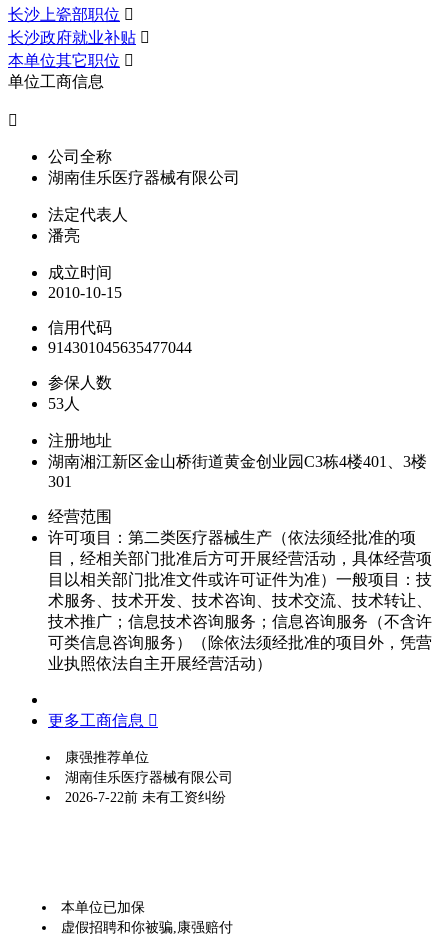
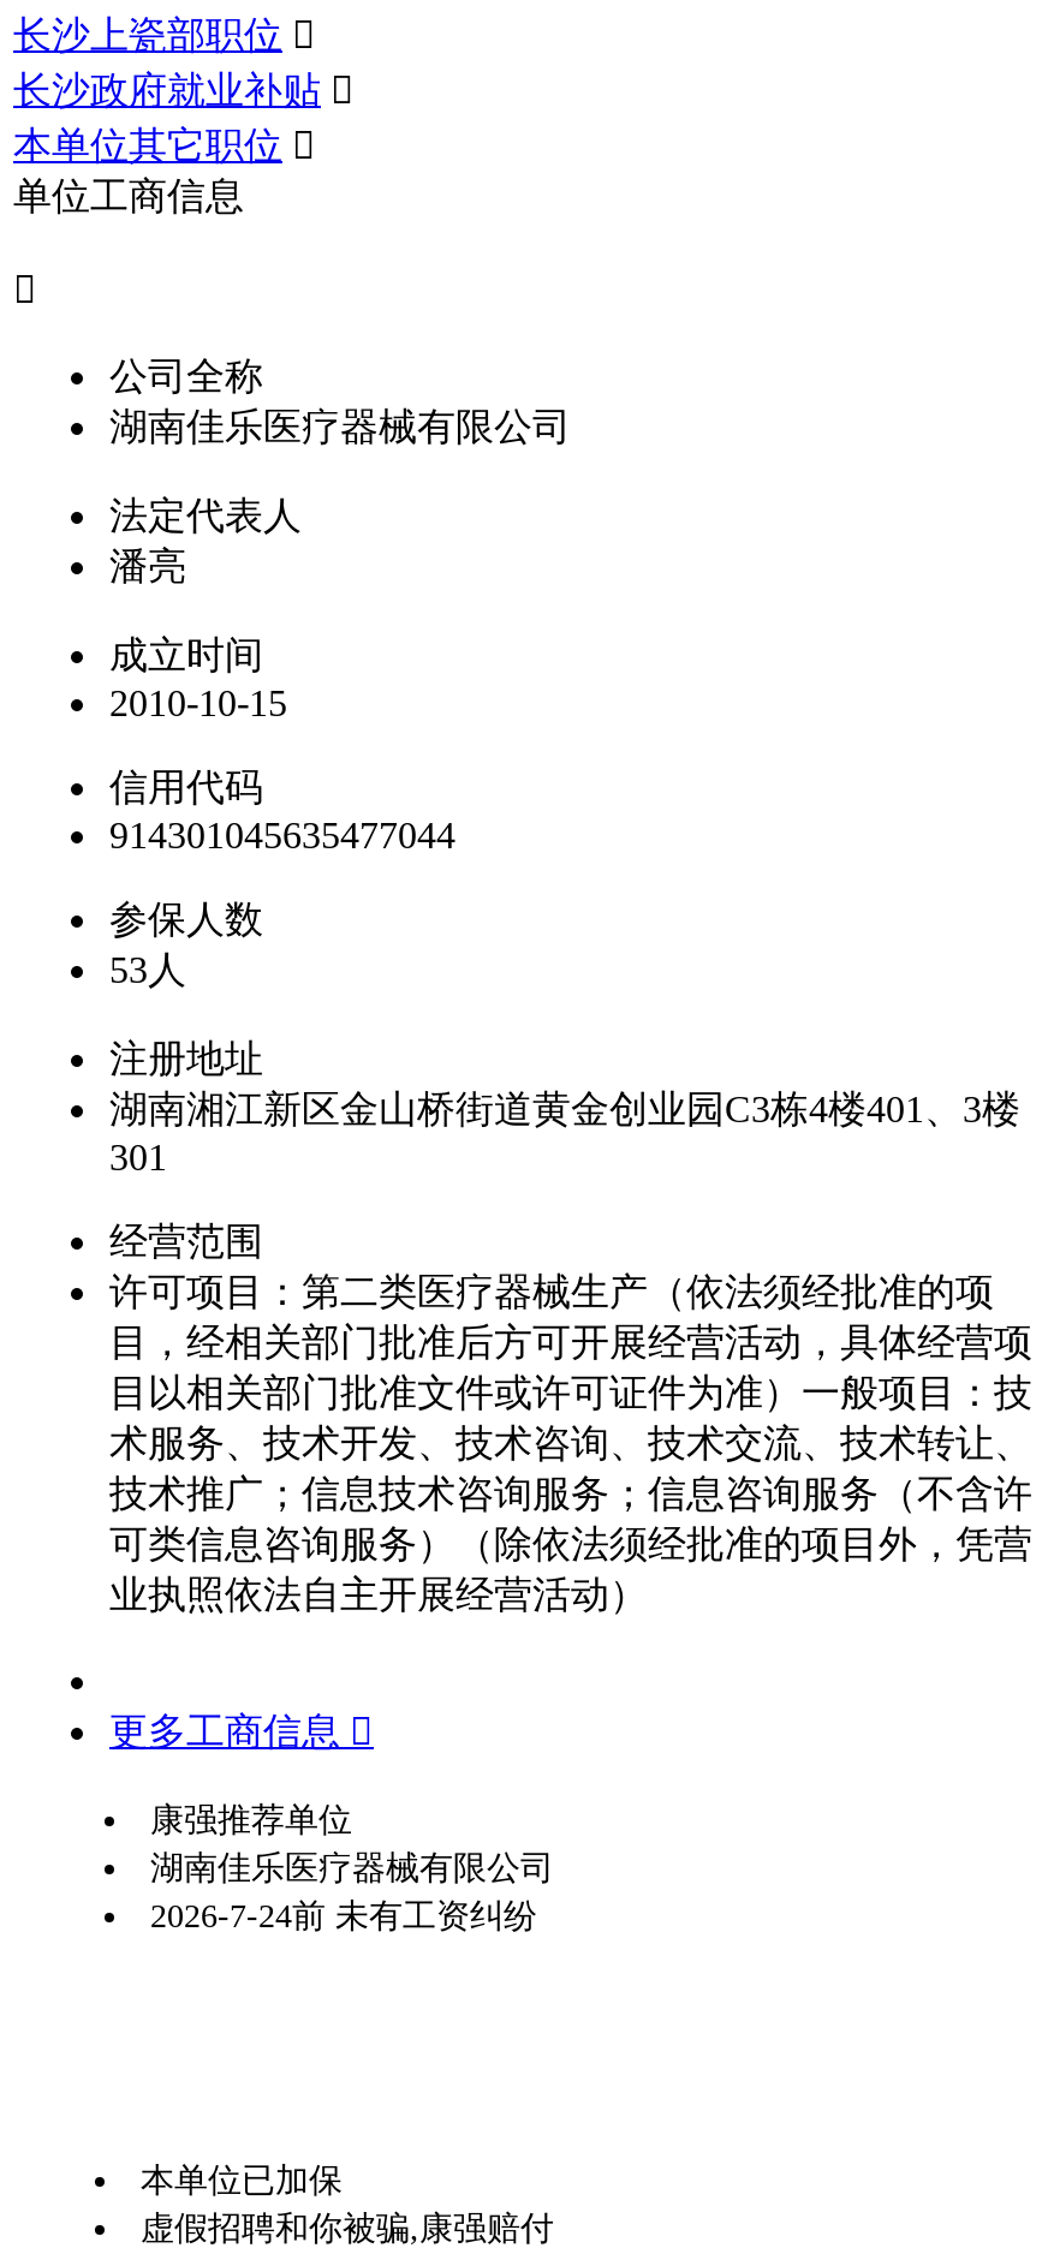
[65,790,226,805] 2026-7-22前 未有工资纠纷 -> [150,1899,537,1935] 2026-7-24前 未有工资纠纷

